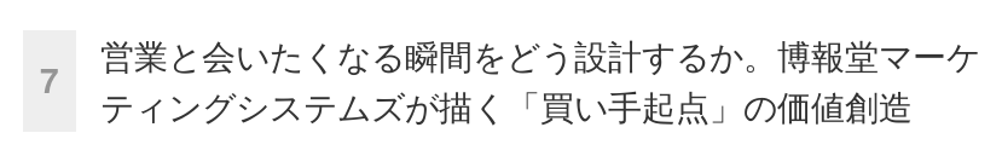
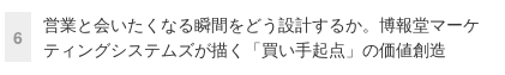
[40,55,59,104] 7 -> [13,25,23,49] 6

